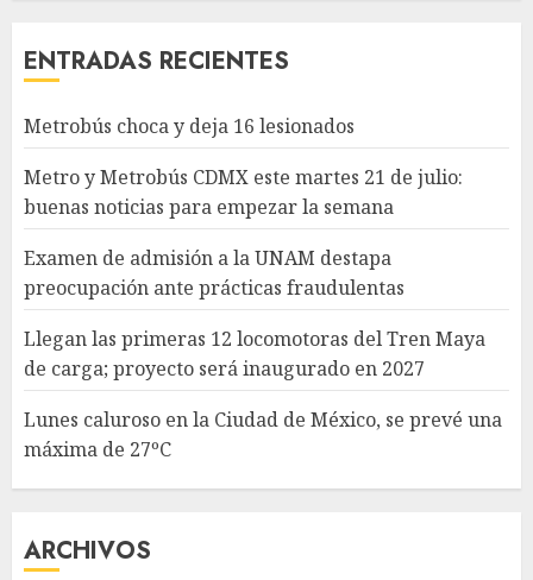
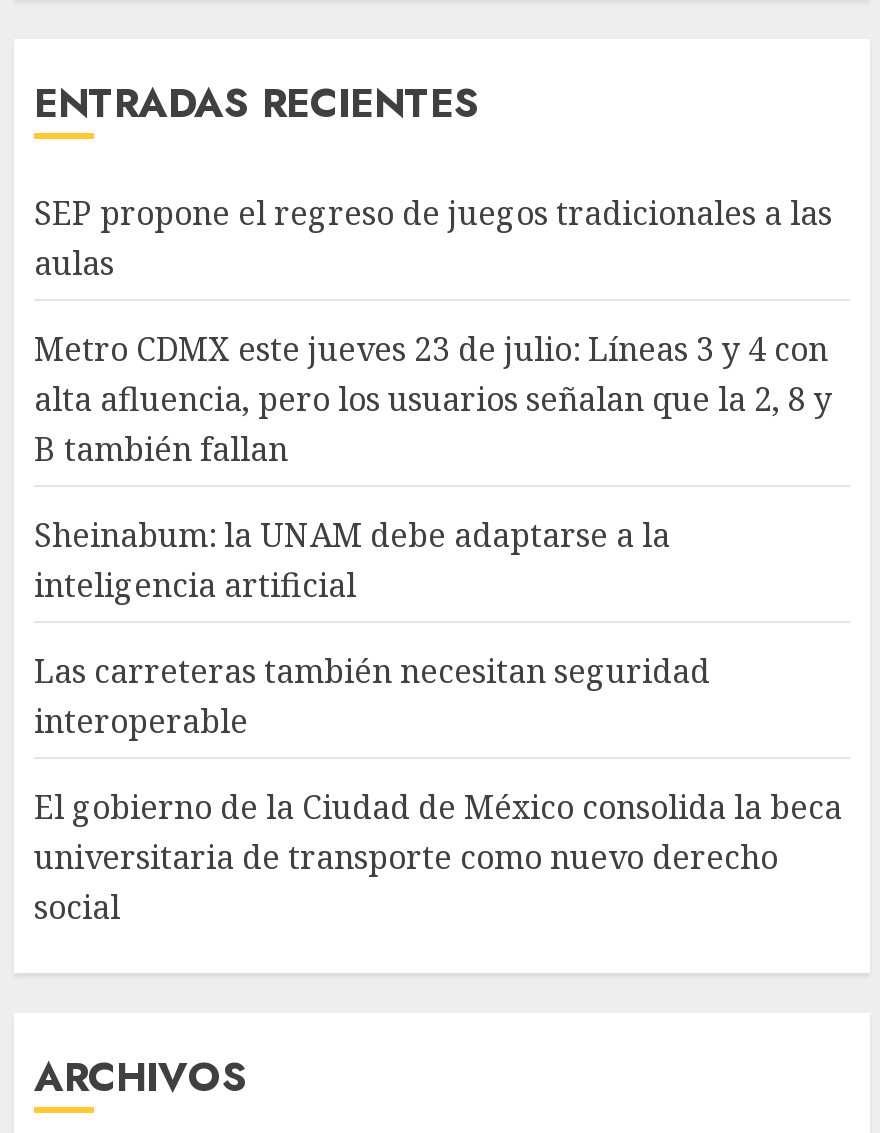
[24,113,355,139] Metrobús choca y deja 16 lesionados -> [34,190,832,284] SEP propone el regreso de juegos tradicionales a las | aulas
[24,164,463,220] Metro y Metrobús CDMX este martes 21 de julio: | buenas noticias para empezar la semana -> [34,326,832,470] Metro CDMX este jueves 23 de julio: Líneas 3 y 4 con | alta afluencia, pero los usuarios señalan que la 2, 8 y | B también fallan
[24,245,405,301] Examen de admisión a la UNAM destapa | preocupación ante prácticas fraudulentas -> [34,512,670,606] Sheinabum: la UNAM debe adaptarse a la | inteligencia artificial
[24,326,485,382] Llegan las primeras 12 locomotoras del Tren Maya | de carga; proyecto será inaugurado en 2027 -> [34,648,710,742] Las carreteras también necesitan seguridad | interoperable
[24,406,502,462] Lunes caluroso en la Ciudad de México, se prevé una | máxima de 27ºC -> [34,784,842,928] El gobierno de la Ciudad de México consolida la beca | universitaria de transporte como nuevo derecho | social

